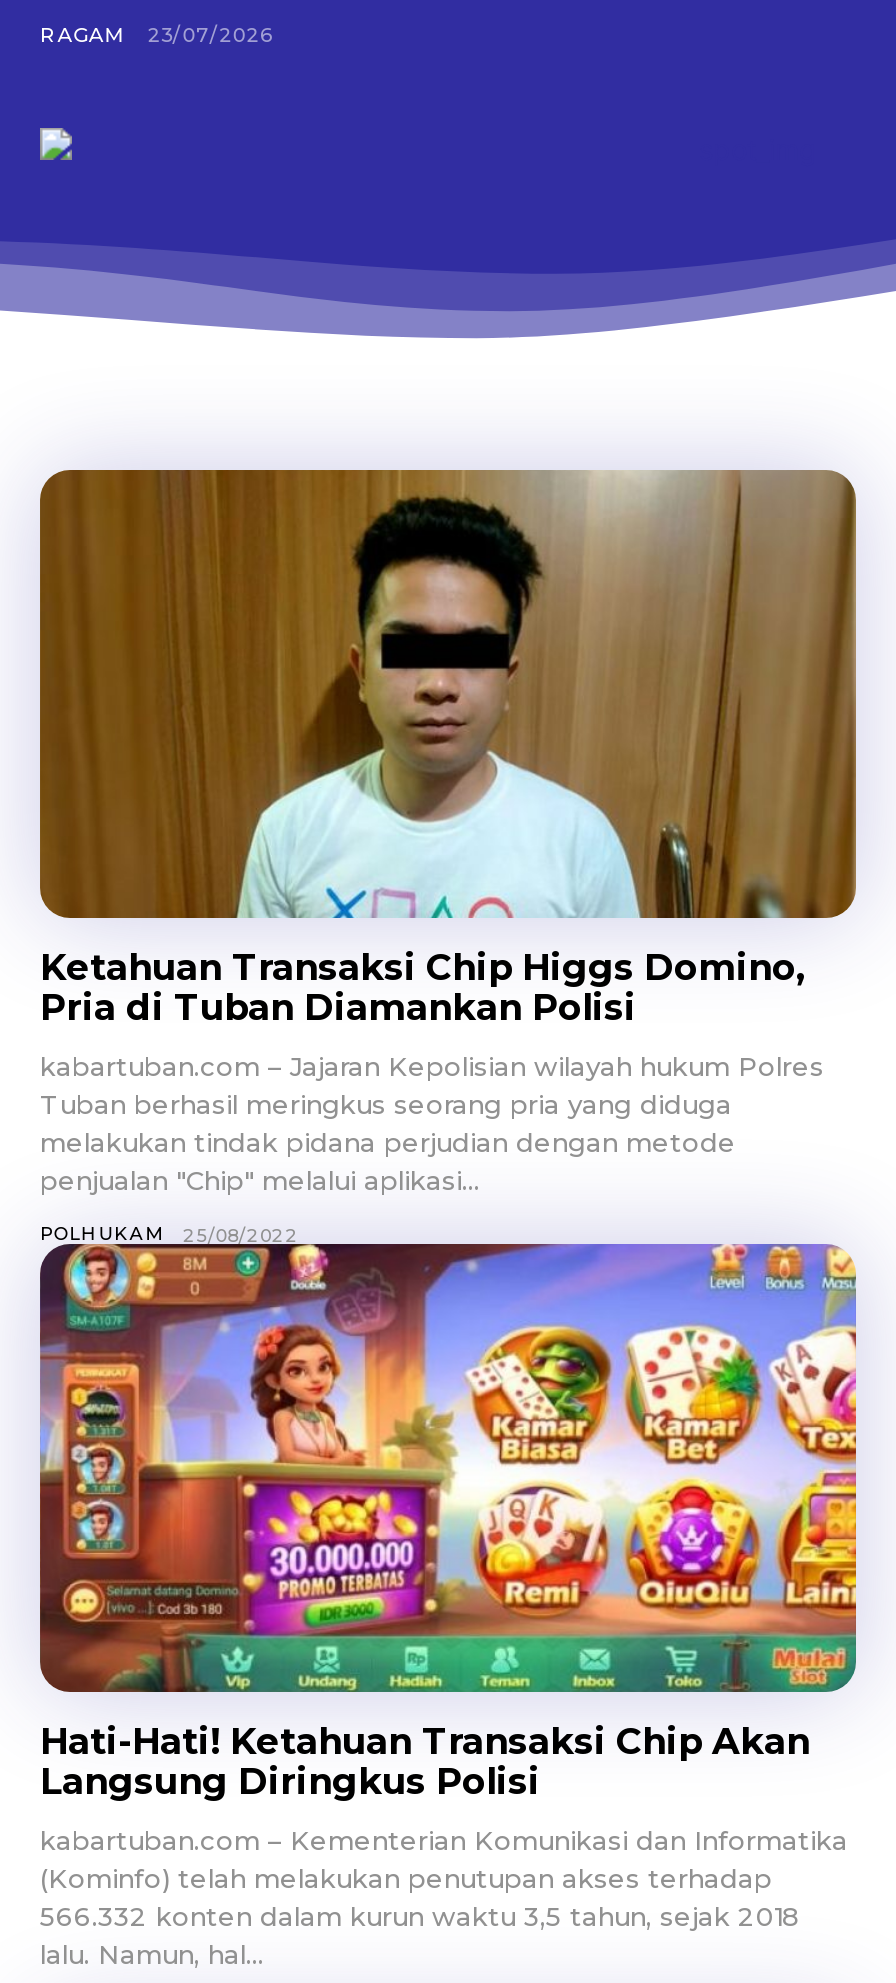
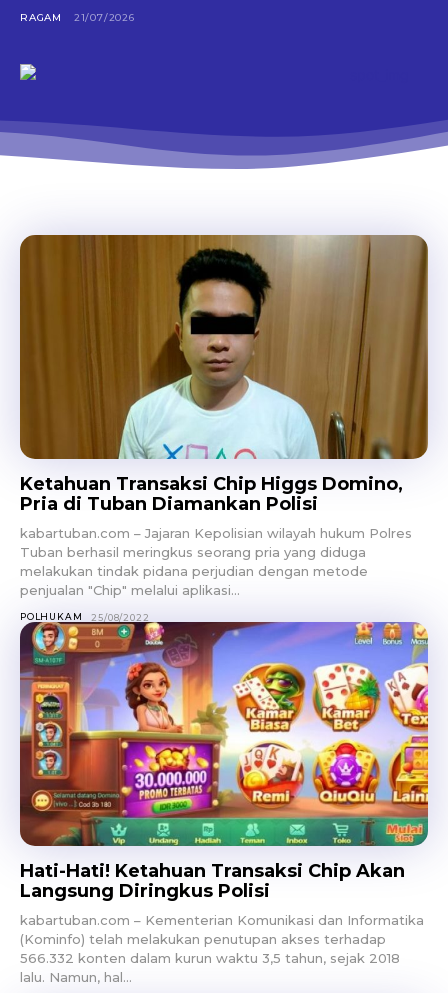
[40,21,272,47] RAGAM 23/07/2026 -> [20,11,135,24] RAGAM 21/07/2026

